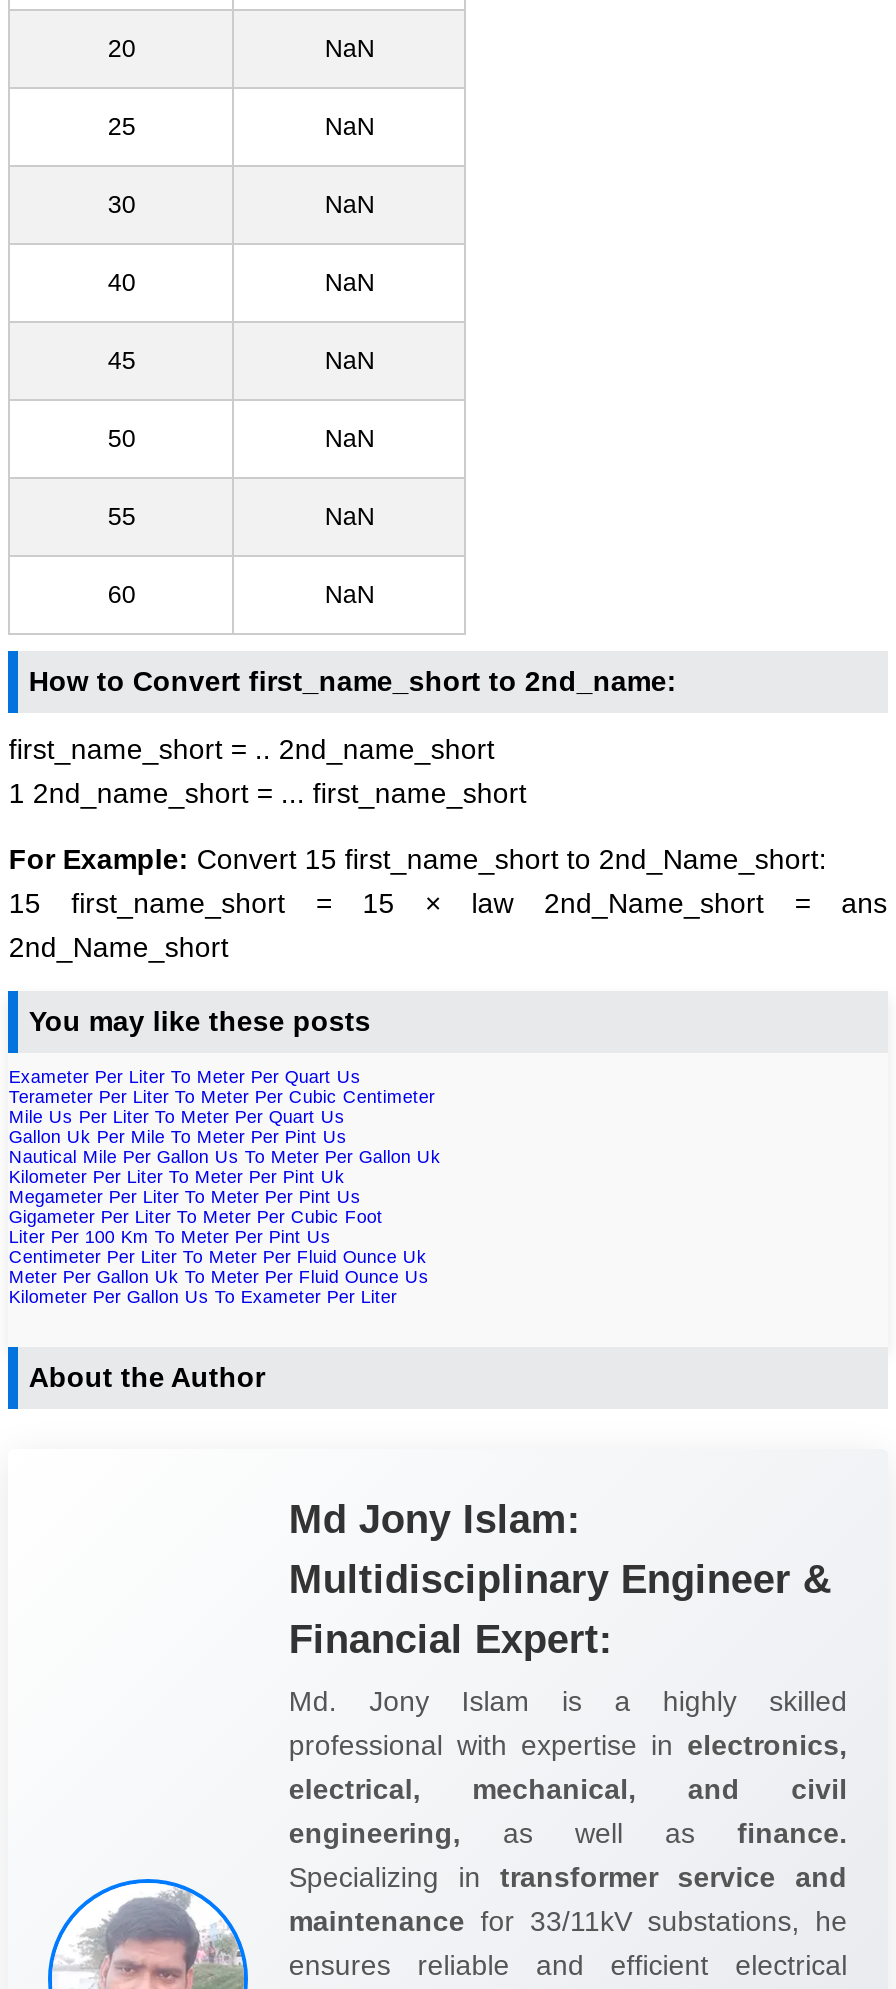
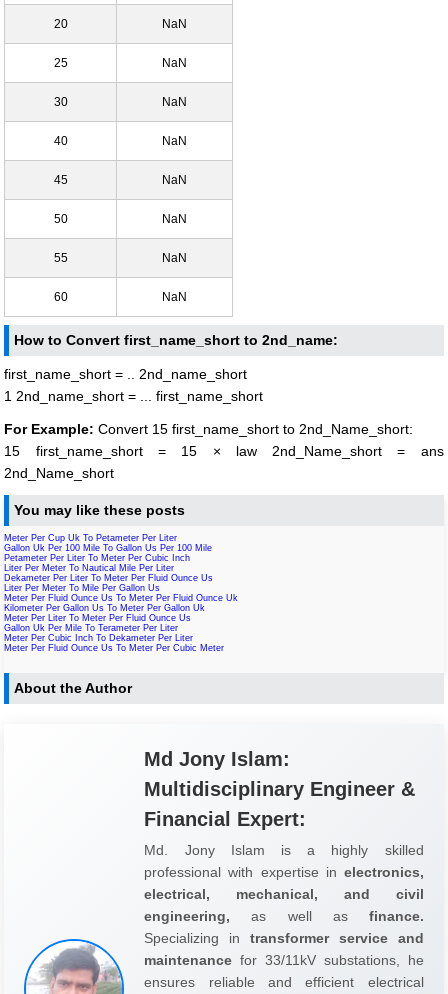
[9,1066,441,1306] Exameter Per Liter To Meter Per Quart Us | Terameter Per Liter To Meter Per Cubic Centimeter | Mile Us Per Liter To Meter Per Quart Us | Gallon Uk Per Mile To Meter Per Pint Us | Nautical Mile Per Gallon Us To Meter Per Gallon Uk | Kilometer Per Liter To Meter Per Pint Uk | Megameter Per Liter To Meter Per Pint Us | Gigameter Per Liter To Meter Per Cubic Foot | Liter Per 100 Km To Meter Per Pint Us | Centimeter Per Liter To Meter Per Fluid Ounce Uk | Meter Per Gallon Uk To Meter Per Fluid Ounce Us | Kilometer Per Gallon Us To Exameter Per Liter -> [4,533,238,653] Meter Per Cup Uk To Petameter Per Liter | Gallon Uk Per 100 Mile To Gallon Us Per 100 Mile | Petameter Per Liter To Meter Per Cubic Inch | Liter Per Meter To Nautical Mile Per Liter | Dekameter Per Liter To Meter Per Fluid Ounce Us | Liter Per Meter To Mile Per Gallon Us | Meter Per Fluid Ounce Us To Meter Per Fluid Ounce Uk | Kilometer Per Gallon Us To Meter Per Gallon Uk | Meter Per Liter To Meter Per Fluid Ounce Us | Gallon Uk Per Mile To Terameter Per Liter | Meter Per Cubic Inch To Dekameter Per Liter | Meter Per Fluid Ounce Us To Meter Per Cubic Meter

